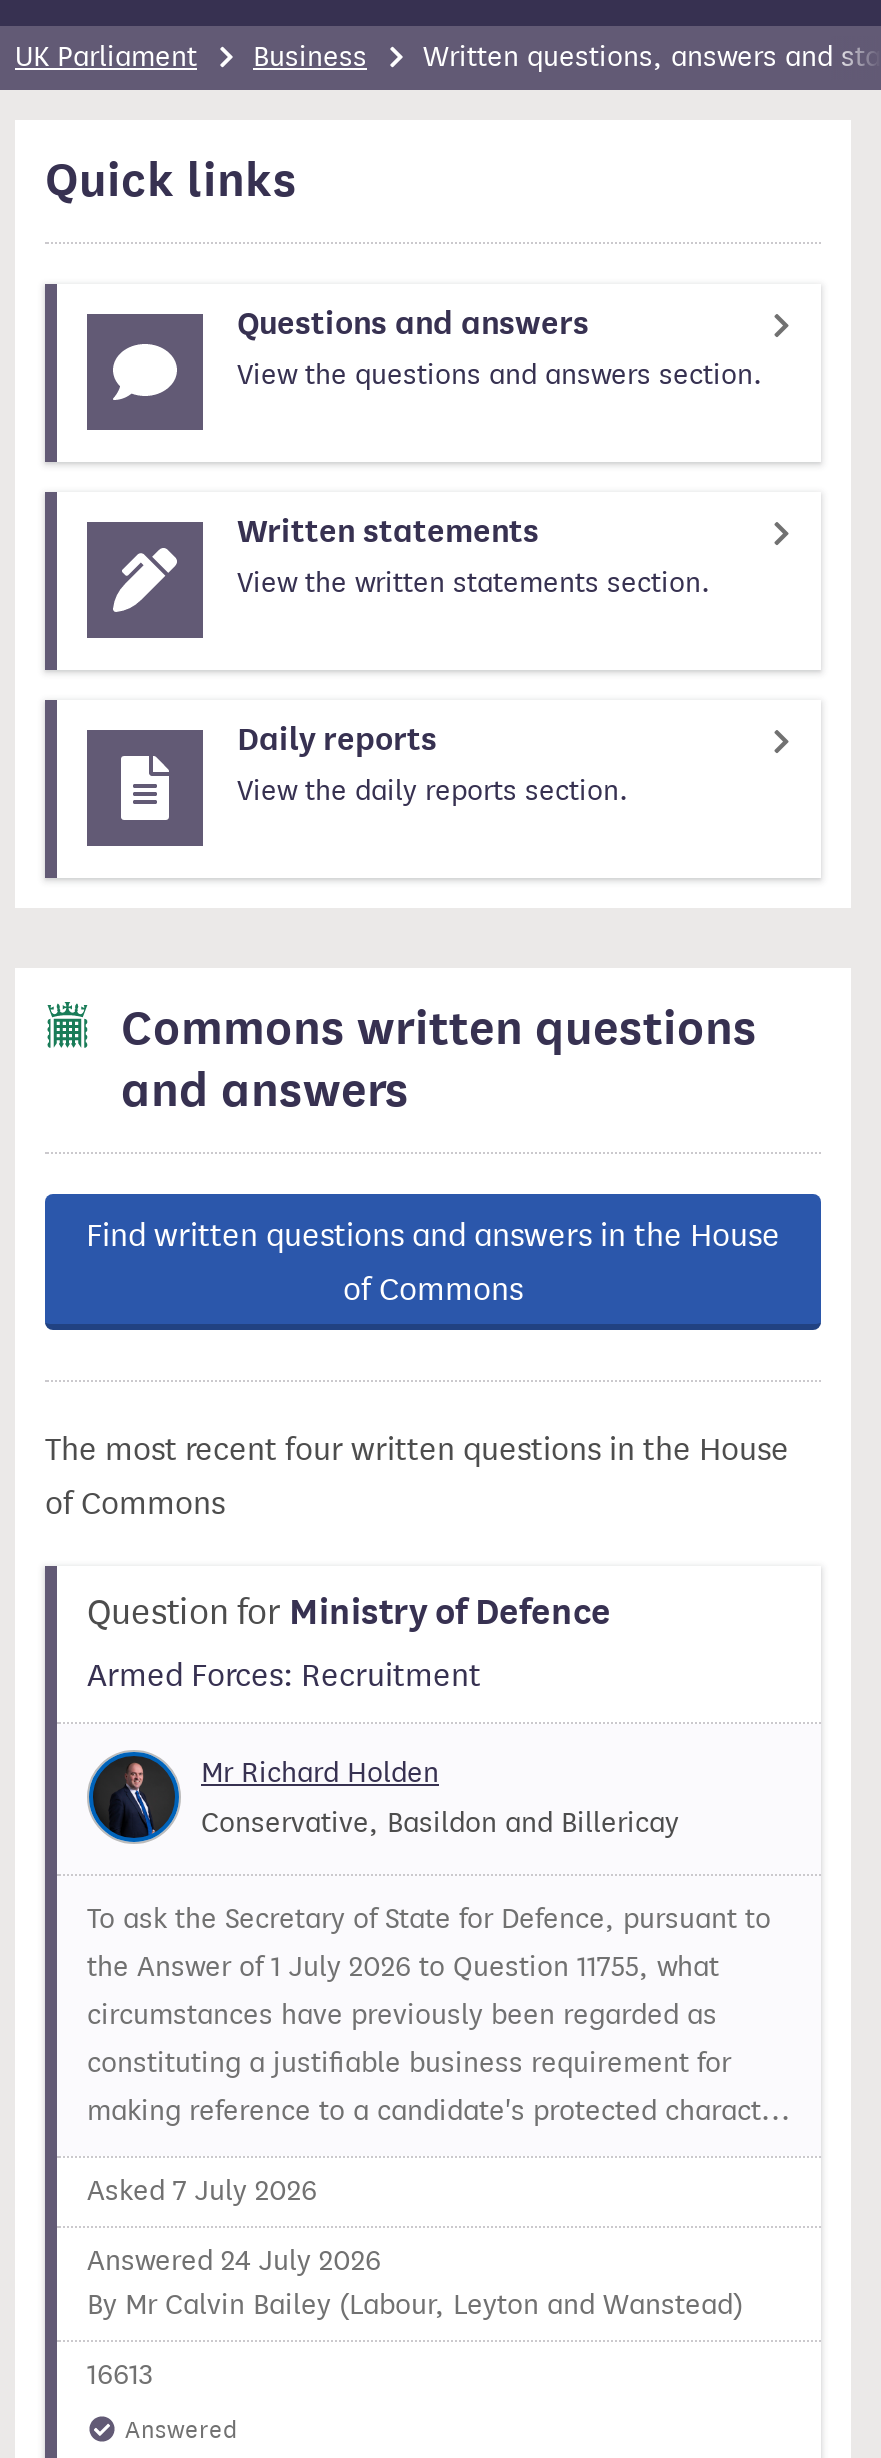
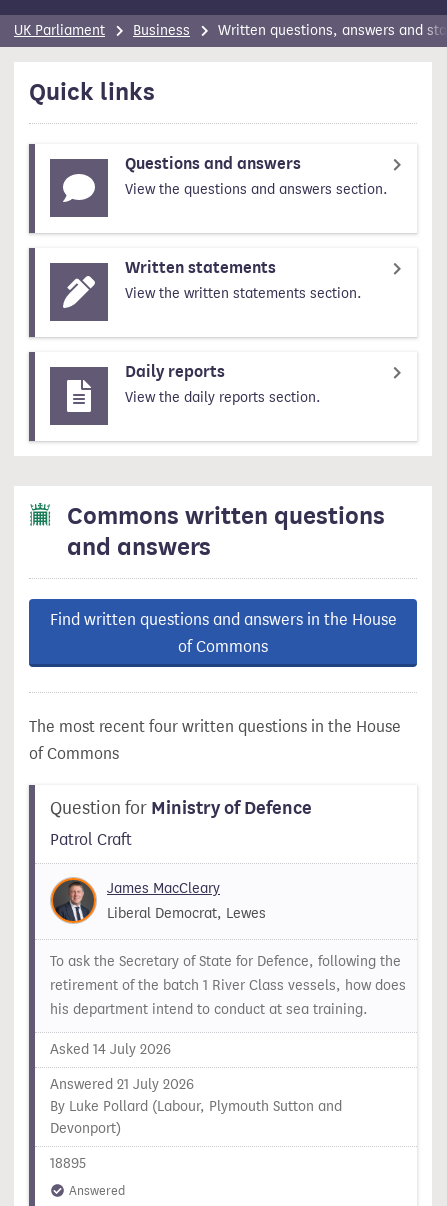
[87,1656,481,1694] Armed Forces: Recruitment -> [50,830,132,849] Patrol Craft
[87,1756,439,1844] [image] | Mr Richard Holden -> [50,877,220,920] [image] | James MacCleary
[201,1806,679,1840] Conservative, Basildon and Billericay -> [107,905,266,922] Liberal Democrat, Lewes
[87,1902,791,2128] To ask the Secretary of State for Defence, pursuant to | the Answer of 1 July 2026 to Question 11755, what | circumstances have previously been regarded as | constituting a justifiable business requirement for | making reference to a candidate's protected charact... -> [50,953,406,1018] To ask the Secretary of State for Defence, following the | retirement of the batch 1 River Class vessels, how does | his department intend to conduct at sea training.
[87,2174,317,2208] Asked 7 July 2026 -> [50,1041,171,1058] Asked 14 July 2026
[87,2244,743,2322] Answered 24 July 2026 | By Mr Calvin Bailey (Labour, Leyton and Wanstead) -> [50,1076,342,1137] Answered 21 July 2026 | By Luke Pollard (Labour, Plymouth Sutton and | Devonport)
[87,2358,153,2392] 16613 -> [50,1155,86,1172] 18895

